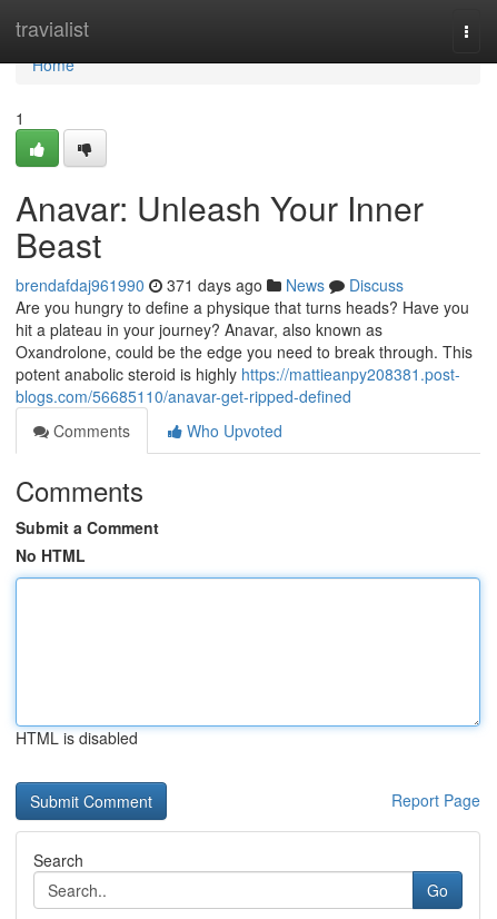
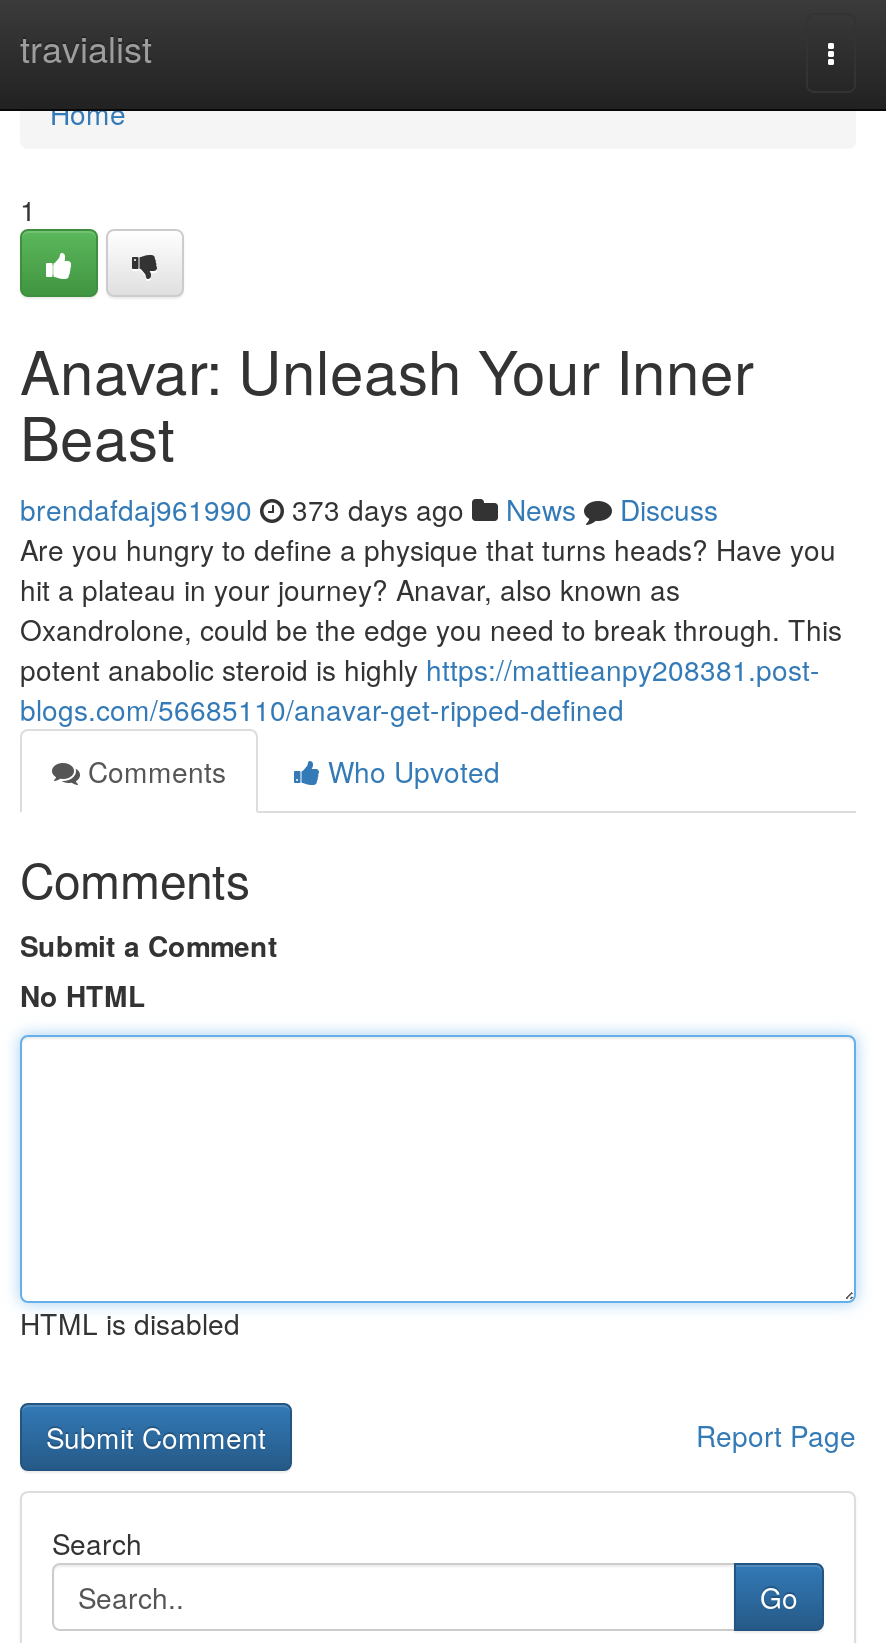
[16,274,404,296] brendafdaj961990 371 days ago News Discuss -> [20,489,718,529] brendafdaj961990 373 days ago News Discuss

